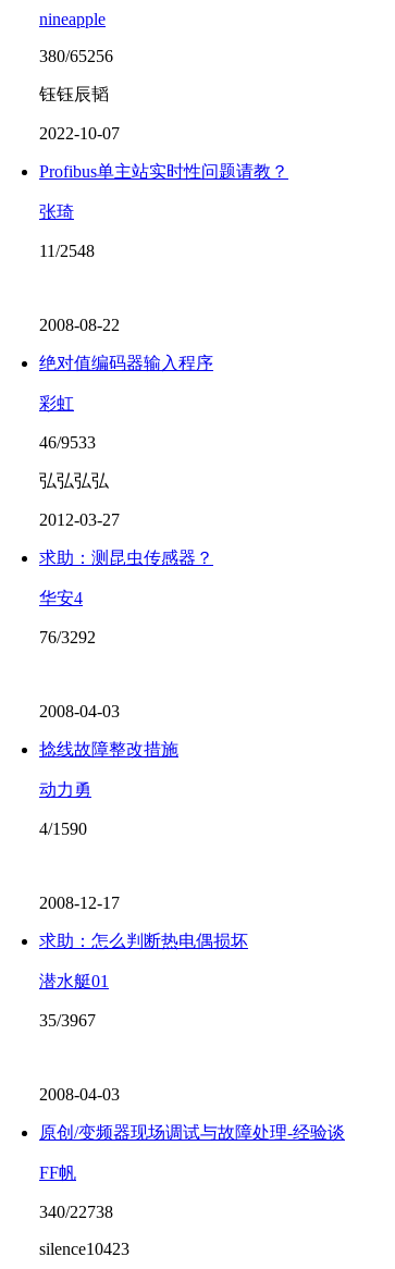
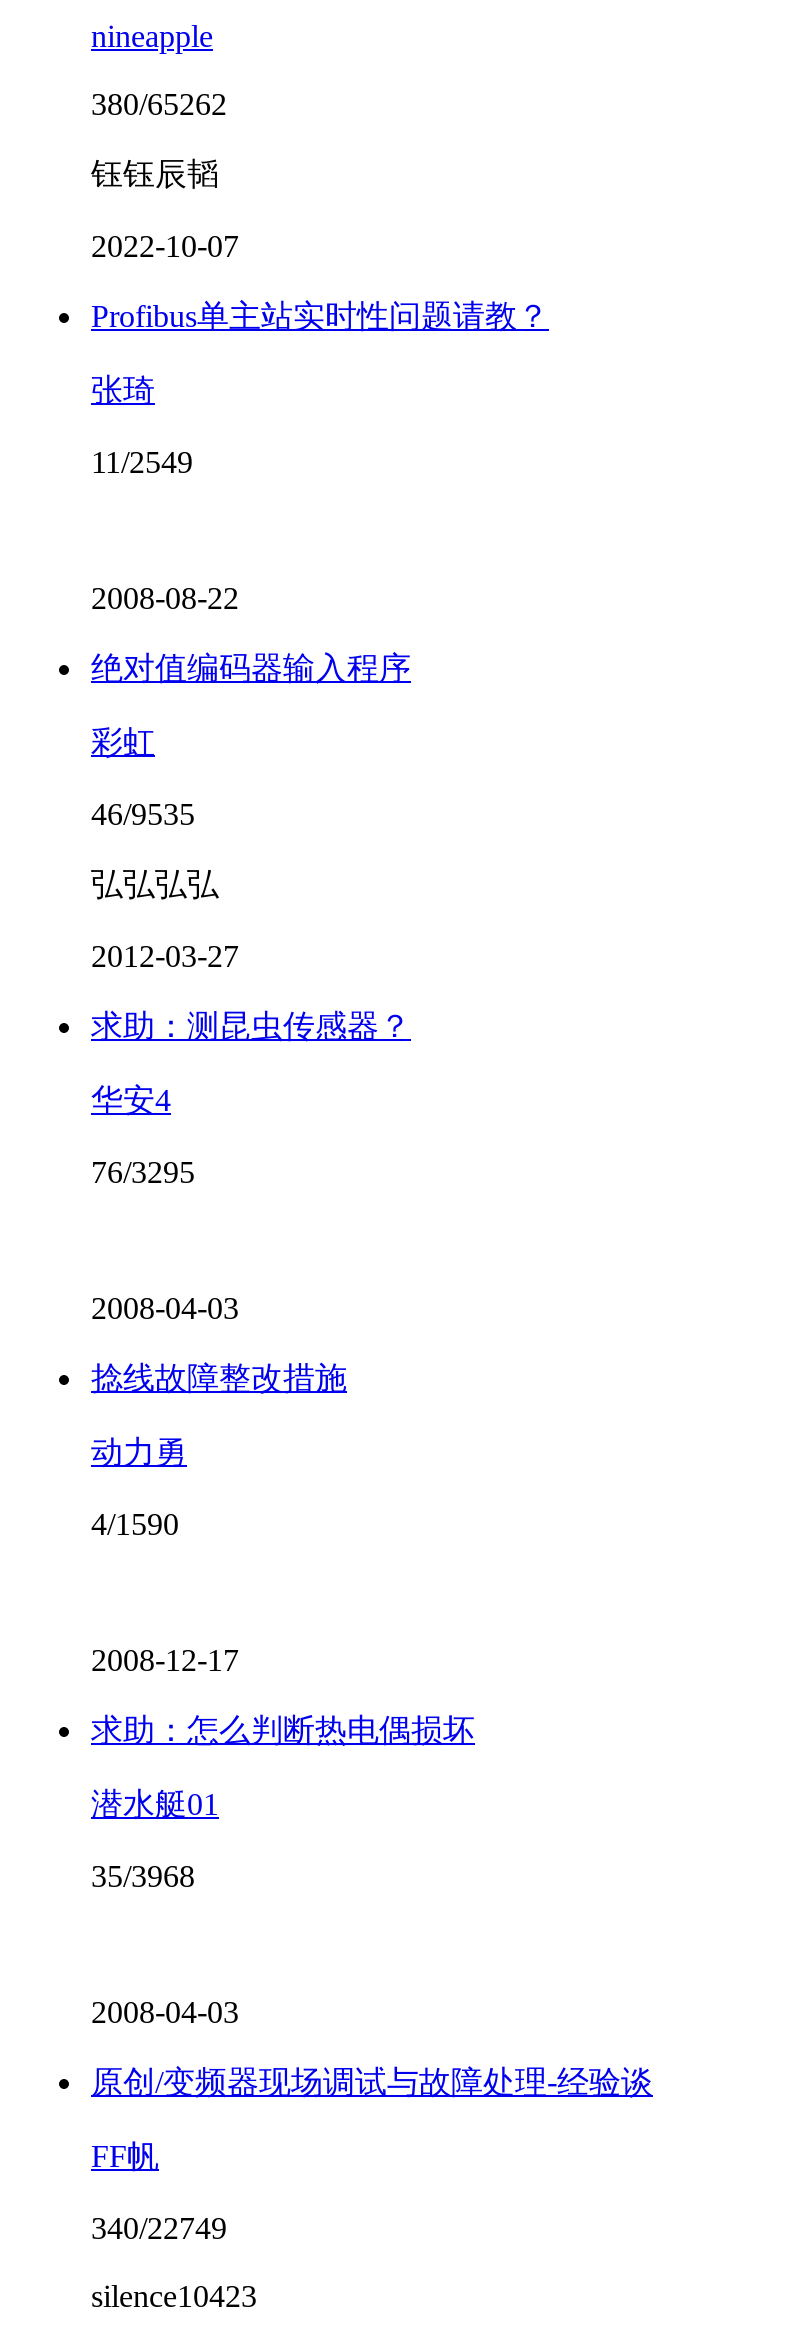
[39,47,113,65] 380/65256 -> [91,87,227,121] 380/65262
[39,242,95,260] 11/2548 -> [91,445,193,479] 11/2549
[39,433,96,452] 46/9533 -> [91,797,195,831] 46/9535
[39,628,96,646] 76/3292 -> [91,1155,195,1189] 76/3295
[39,1011,96,1030] 35/3967 -> [91,1859,195,1893] 35/3968
[39,1203,113,1221] 340/22738 -> [91,2211,227,2245] 340/22749

